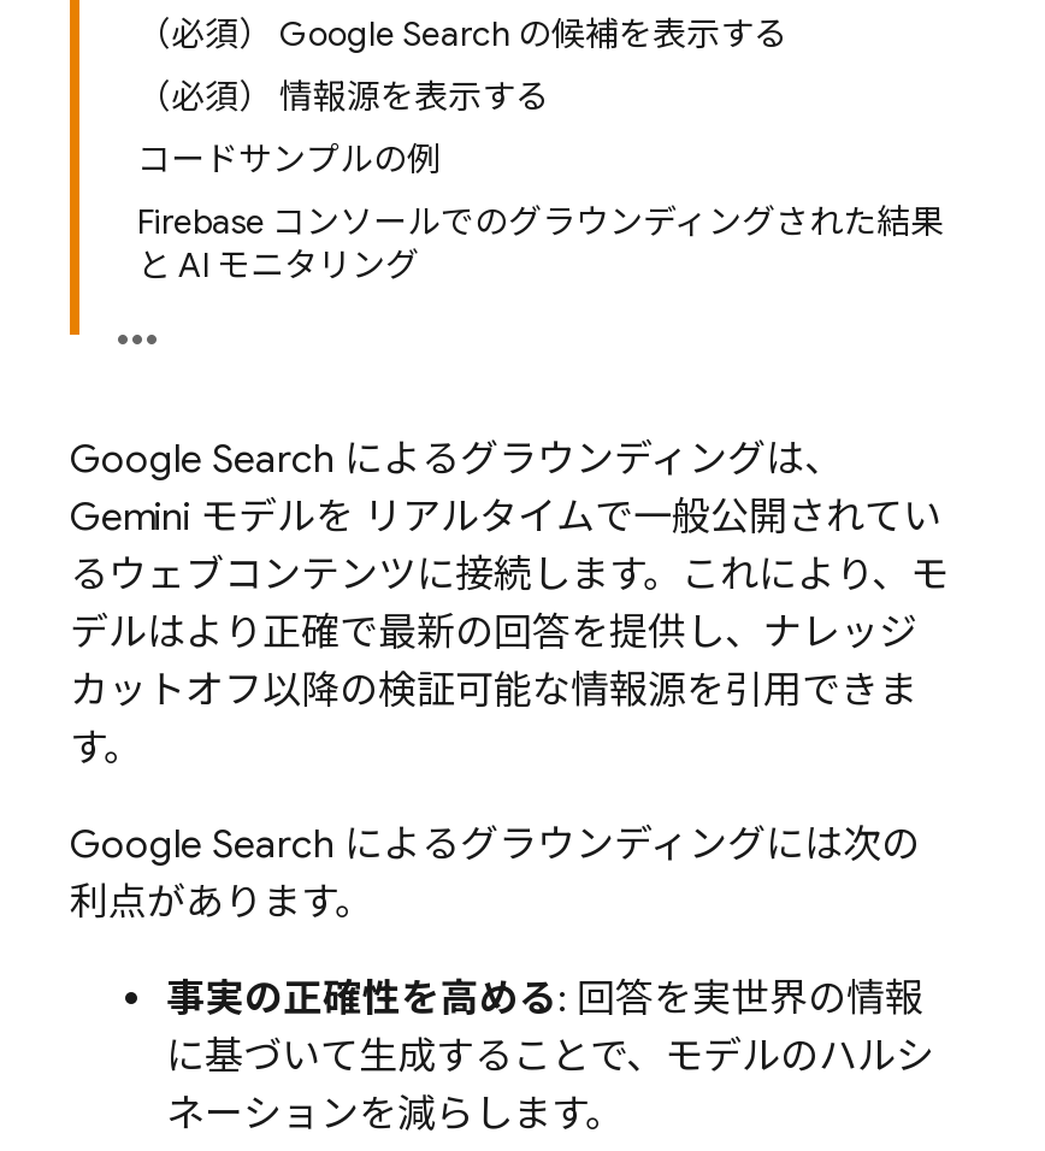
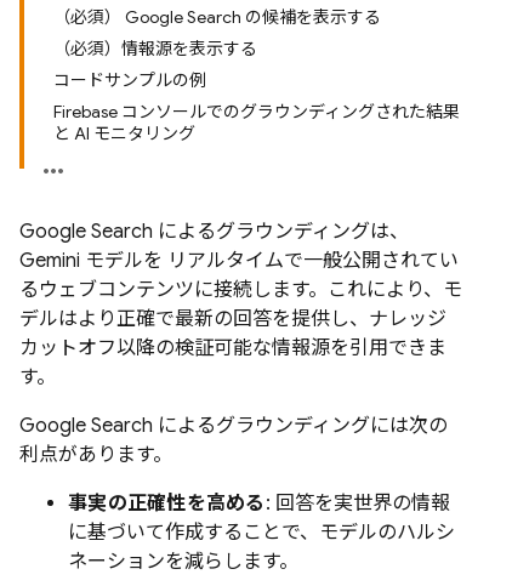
[137,75,549,118] （必須） 情報源を表示する -> [53,38,257,59] （必須）情報源を表示する
[166,1033,934,1081] に基づいて生成することで、モデルのハルシ -> [68,520,455,545] に基づいて作成することで、モデルのハルシ

